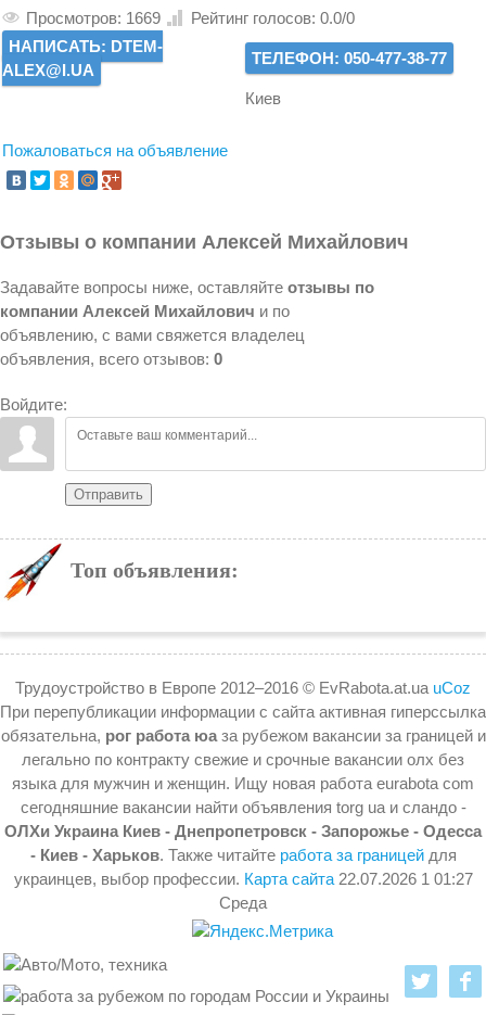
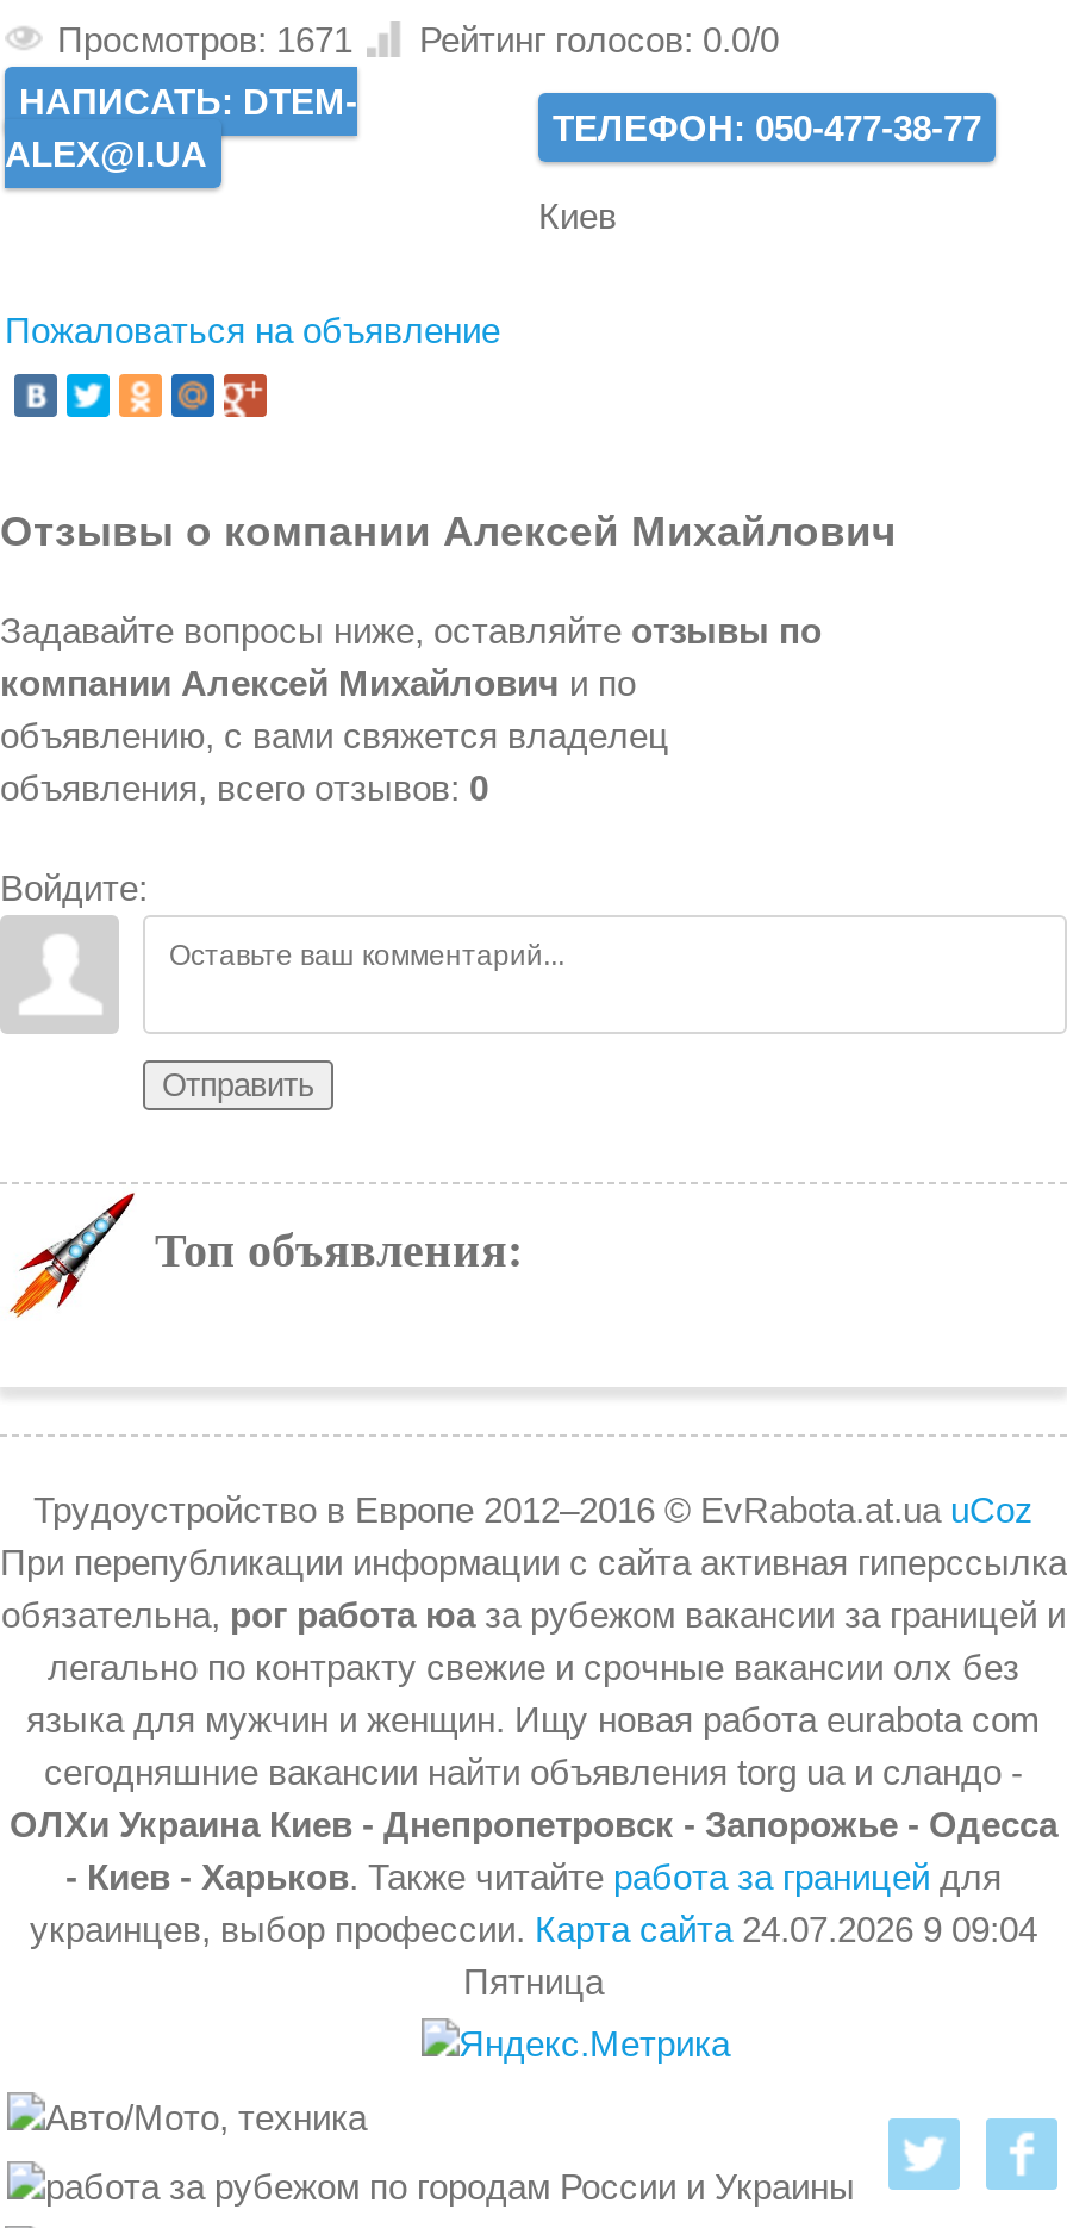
[26,8,355,27] Просмотров: 1669 Рейтинг голосов: 0.0/0 -> [57,19,779,59] Просмотров: 1671 Рейтинг голосов: 0.0/0
[14,869,472,912] украинцев, выбор профессии. Карта сайта 22.07.2026 1 01:27 | Среда -> [30,1908,1037,2001] украинцев, выбор профессии. Карта сайта 24.07.2026 9 09:04 | Пятница

